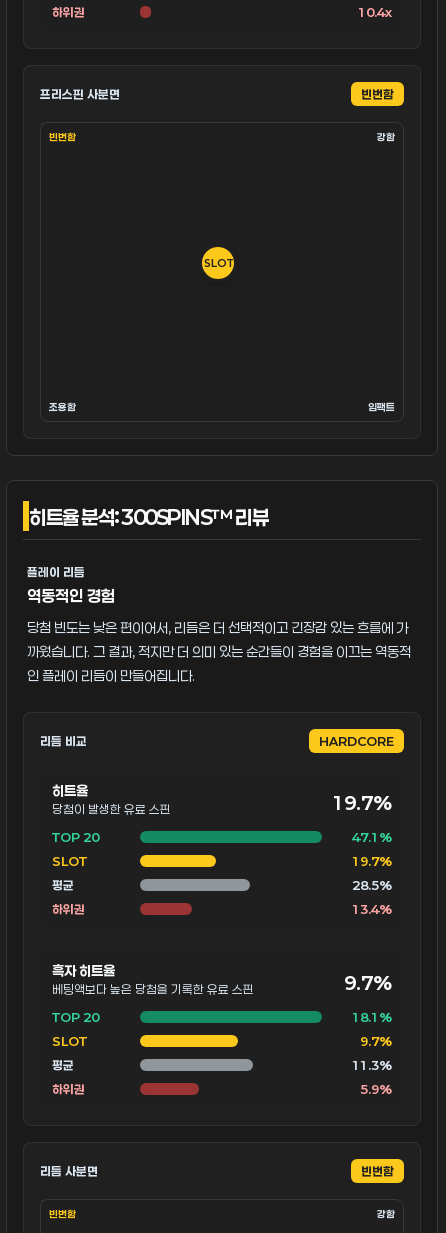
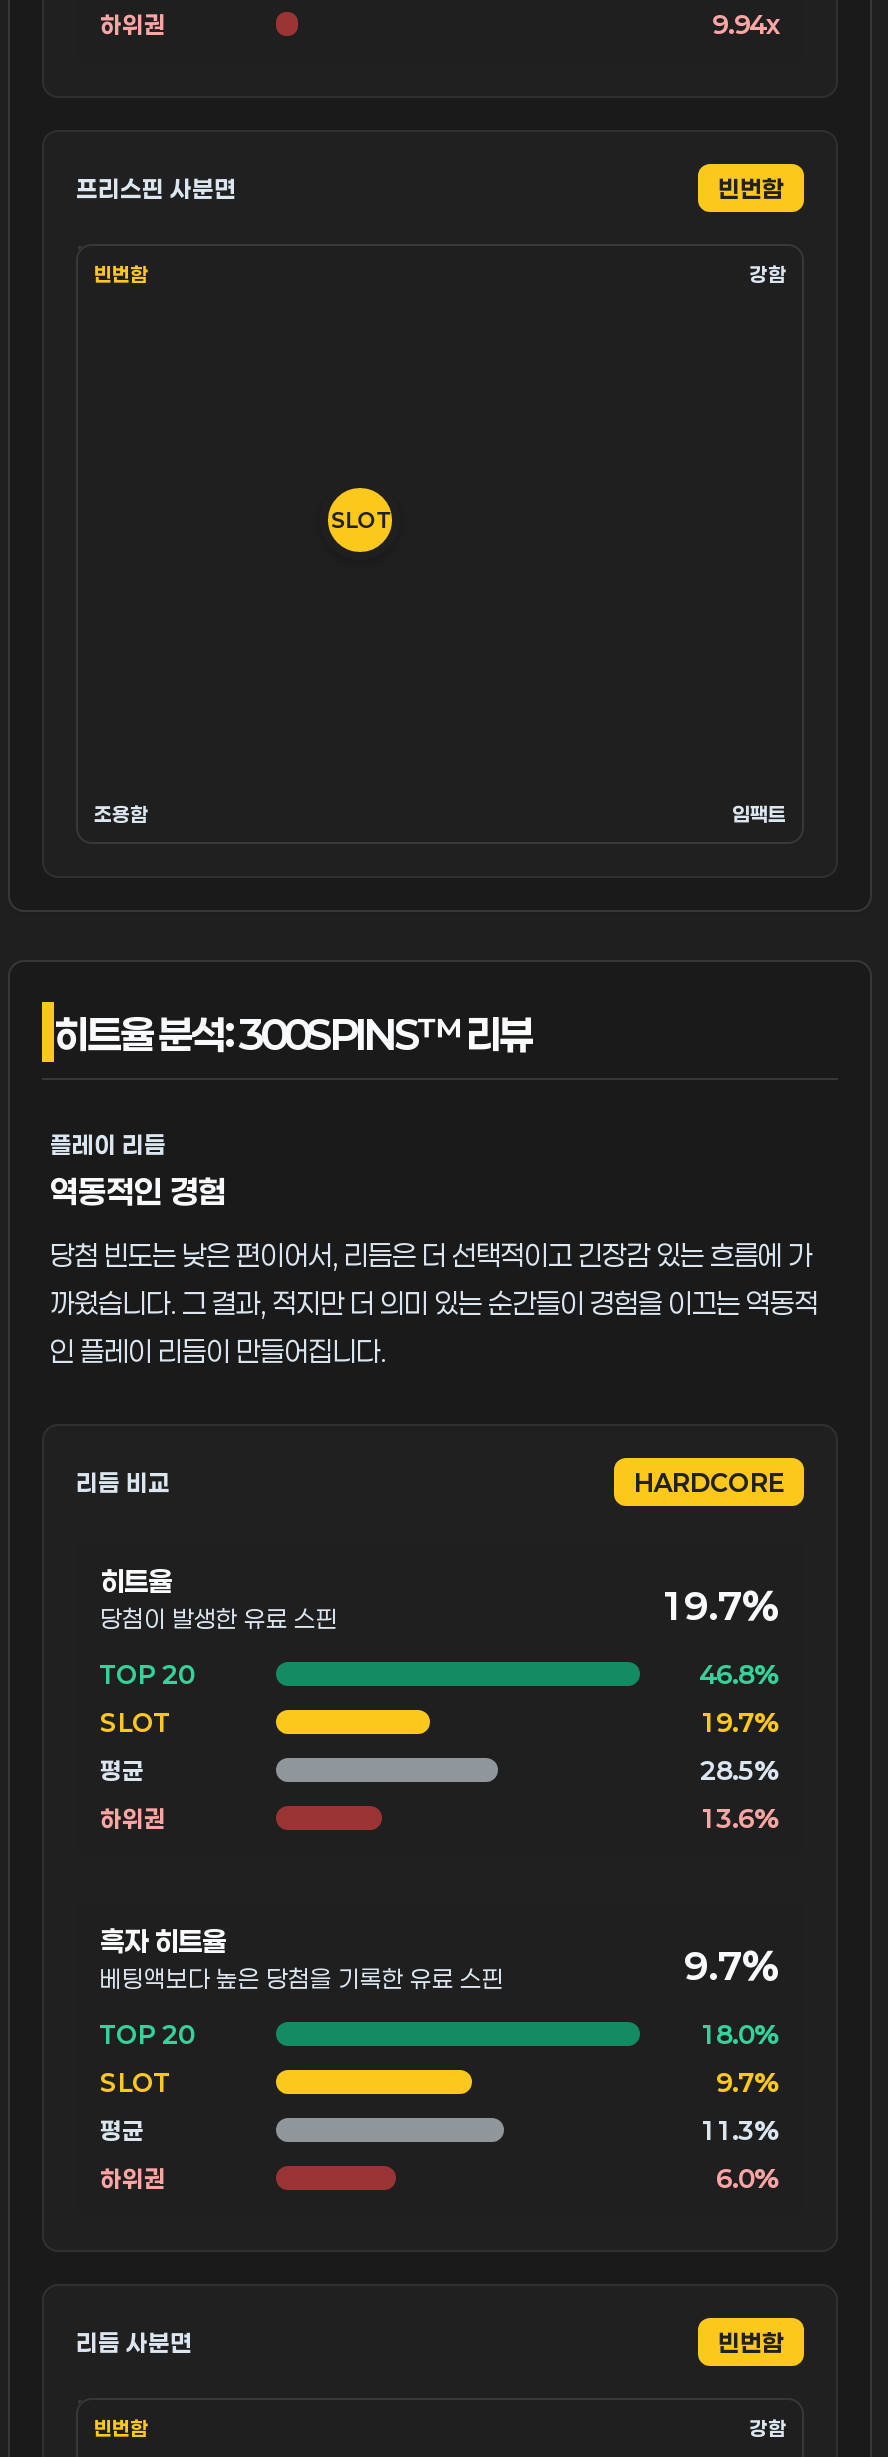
[358,5,392,19] 10.4x -> [712,10,780,38] 9.94x
[352,830,392,844] 47.1% -> [700,1660,780,1688] 46.8%
[352,902,392,916] 13.4% -> [700,1804,780,1832] 13.6%
[352,1010,392,1024] 18.1% -> [700,2020,780,2048] 18.0%
[360,1082,392,1096] 5.9% -> [716,2164,780,2192] 6.0%

